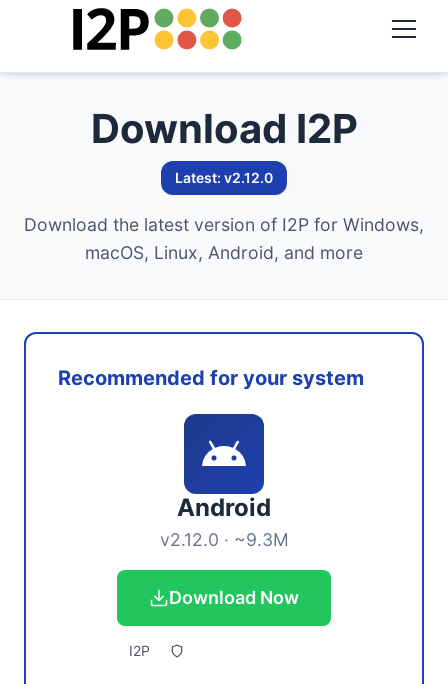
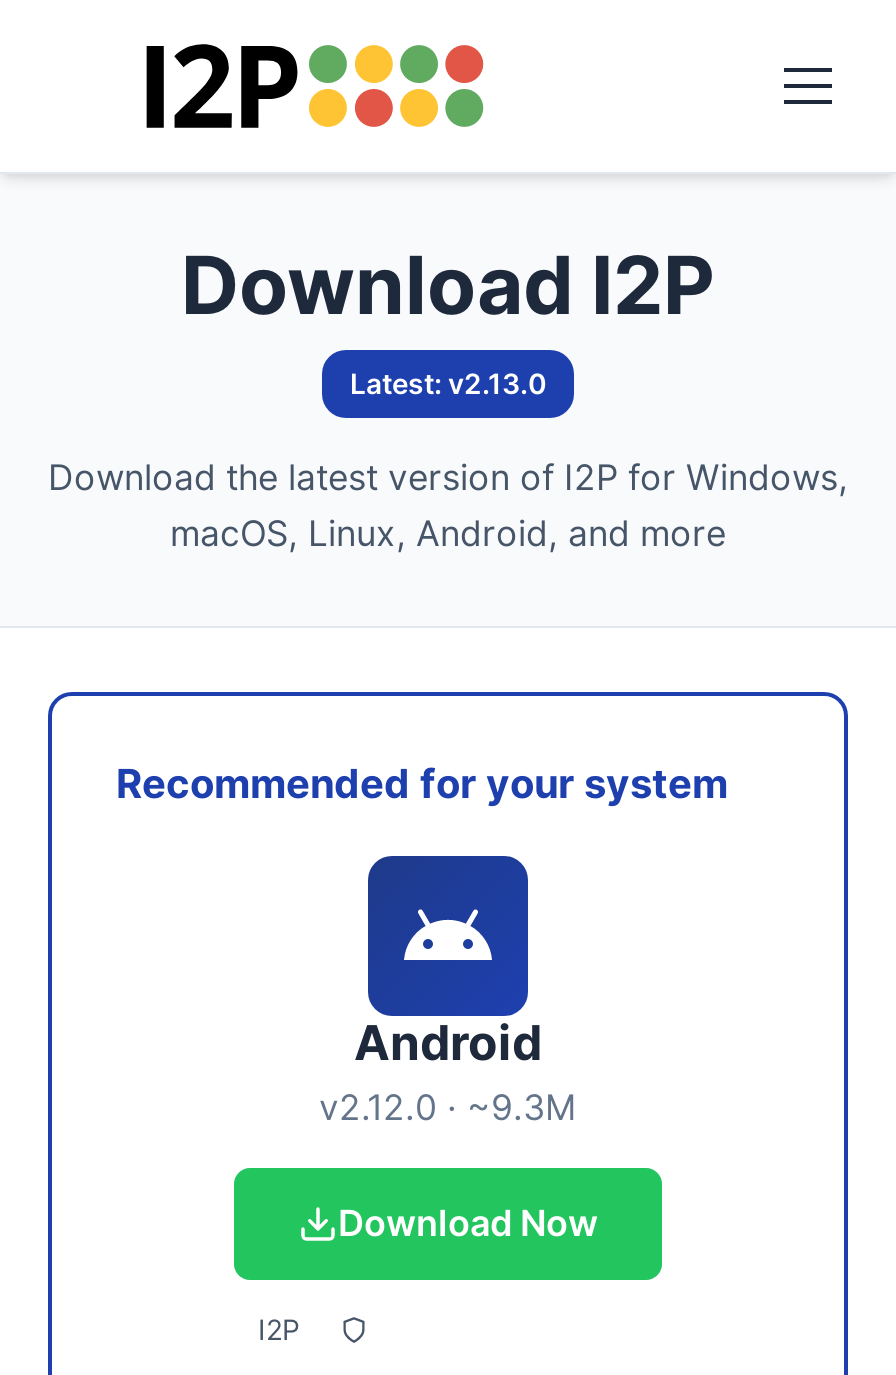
[175,169,273,186] Latest: v2.12.0 -> [350,366,546,400] Latest: v2.13.0

